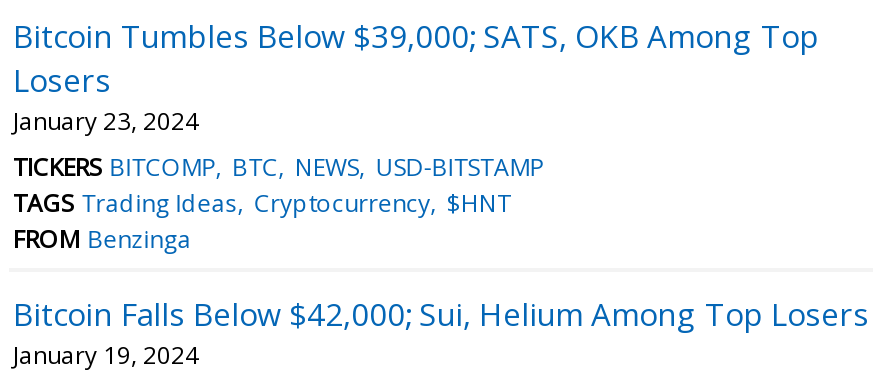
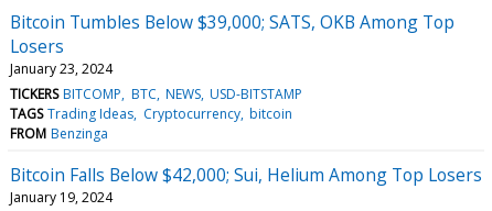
[13,186,511,220] TAGS Trading Ideas Cryptocurrency $HNT -> [10,104,292,123] TAGS Trading Ideas Cryptocurrency bitcoin

